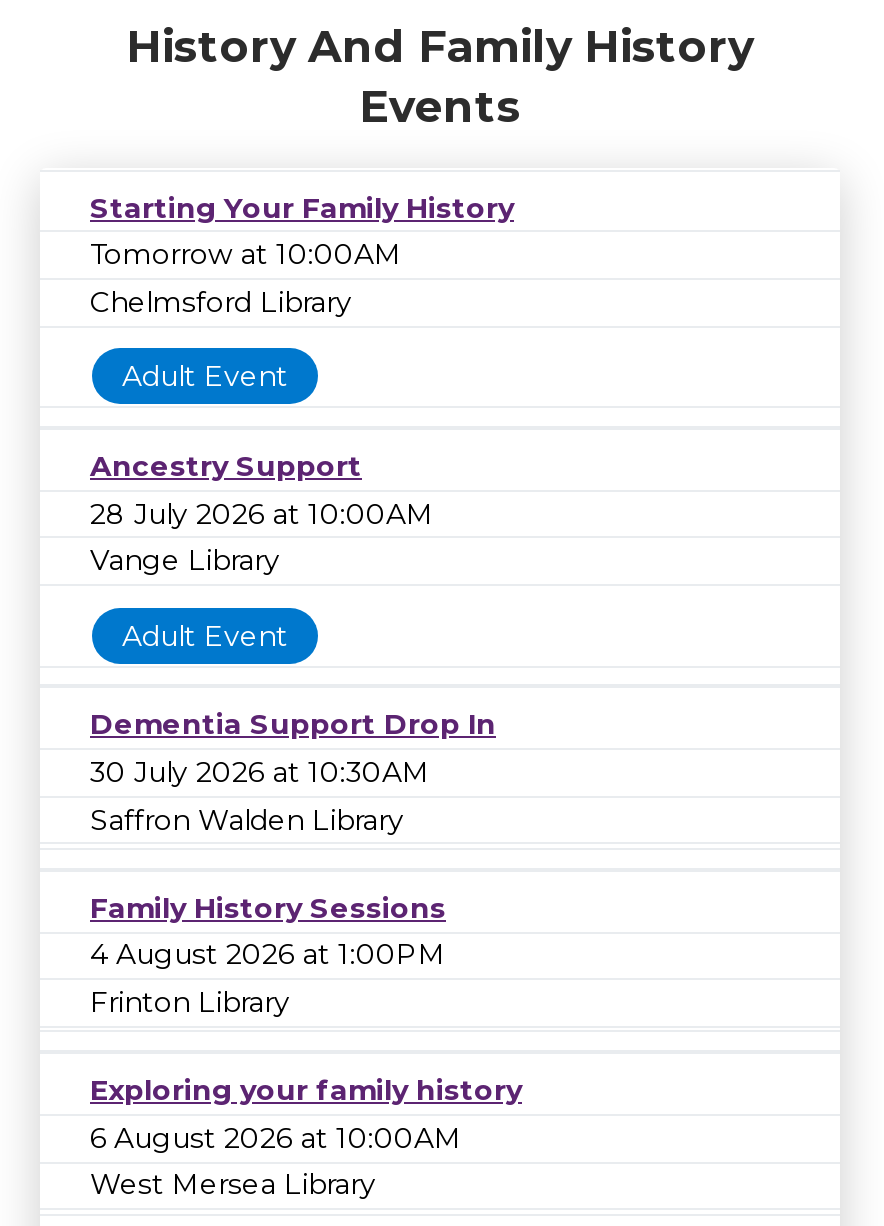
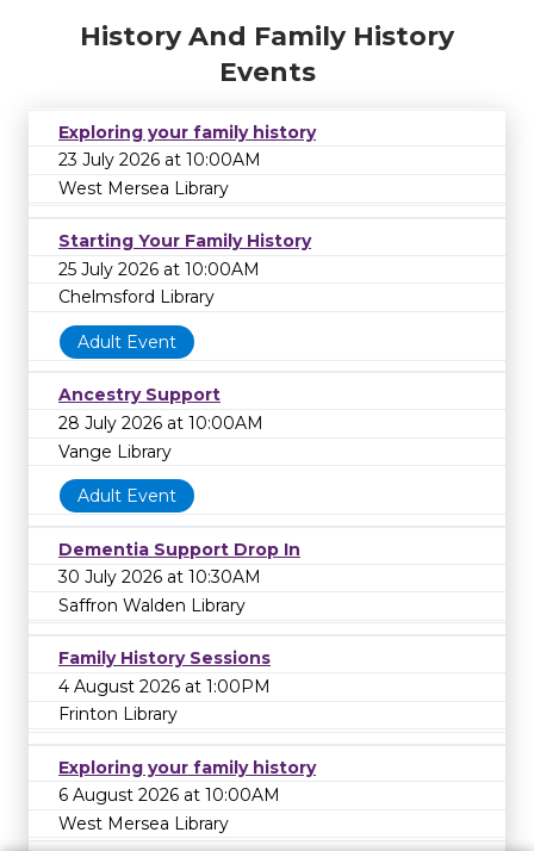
none -> [58,121,316,199] Exploring your family history | 23 July 2026 at 10:00AM | West Mersea Library
[90,236,402,272] Tomorrow at 10:00AM -> [58,258,260,280] 25 July 2026 at 10:00AM

